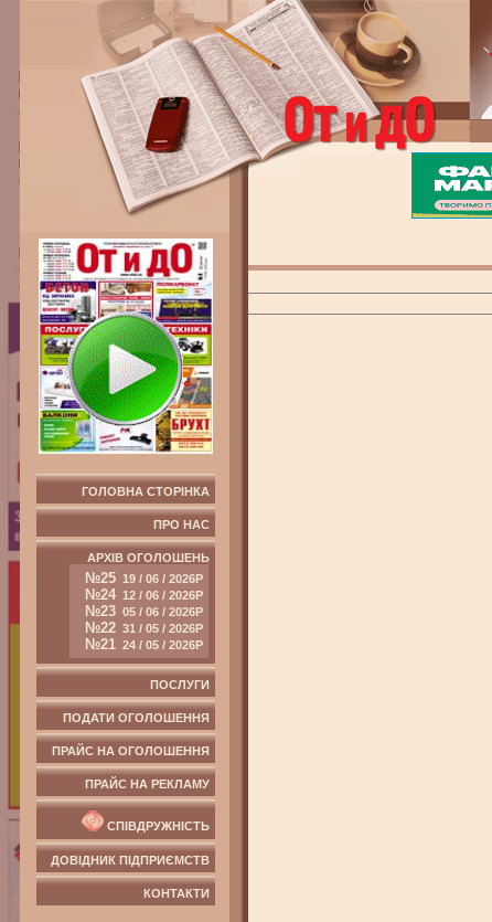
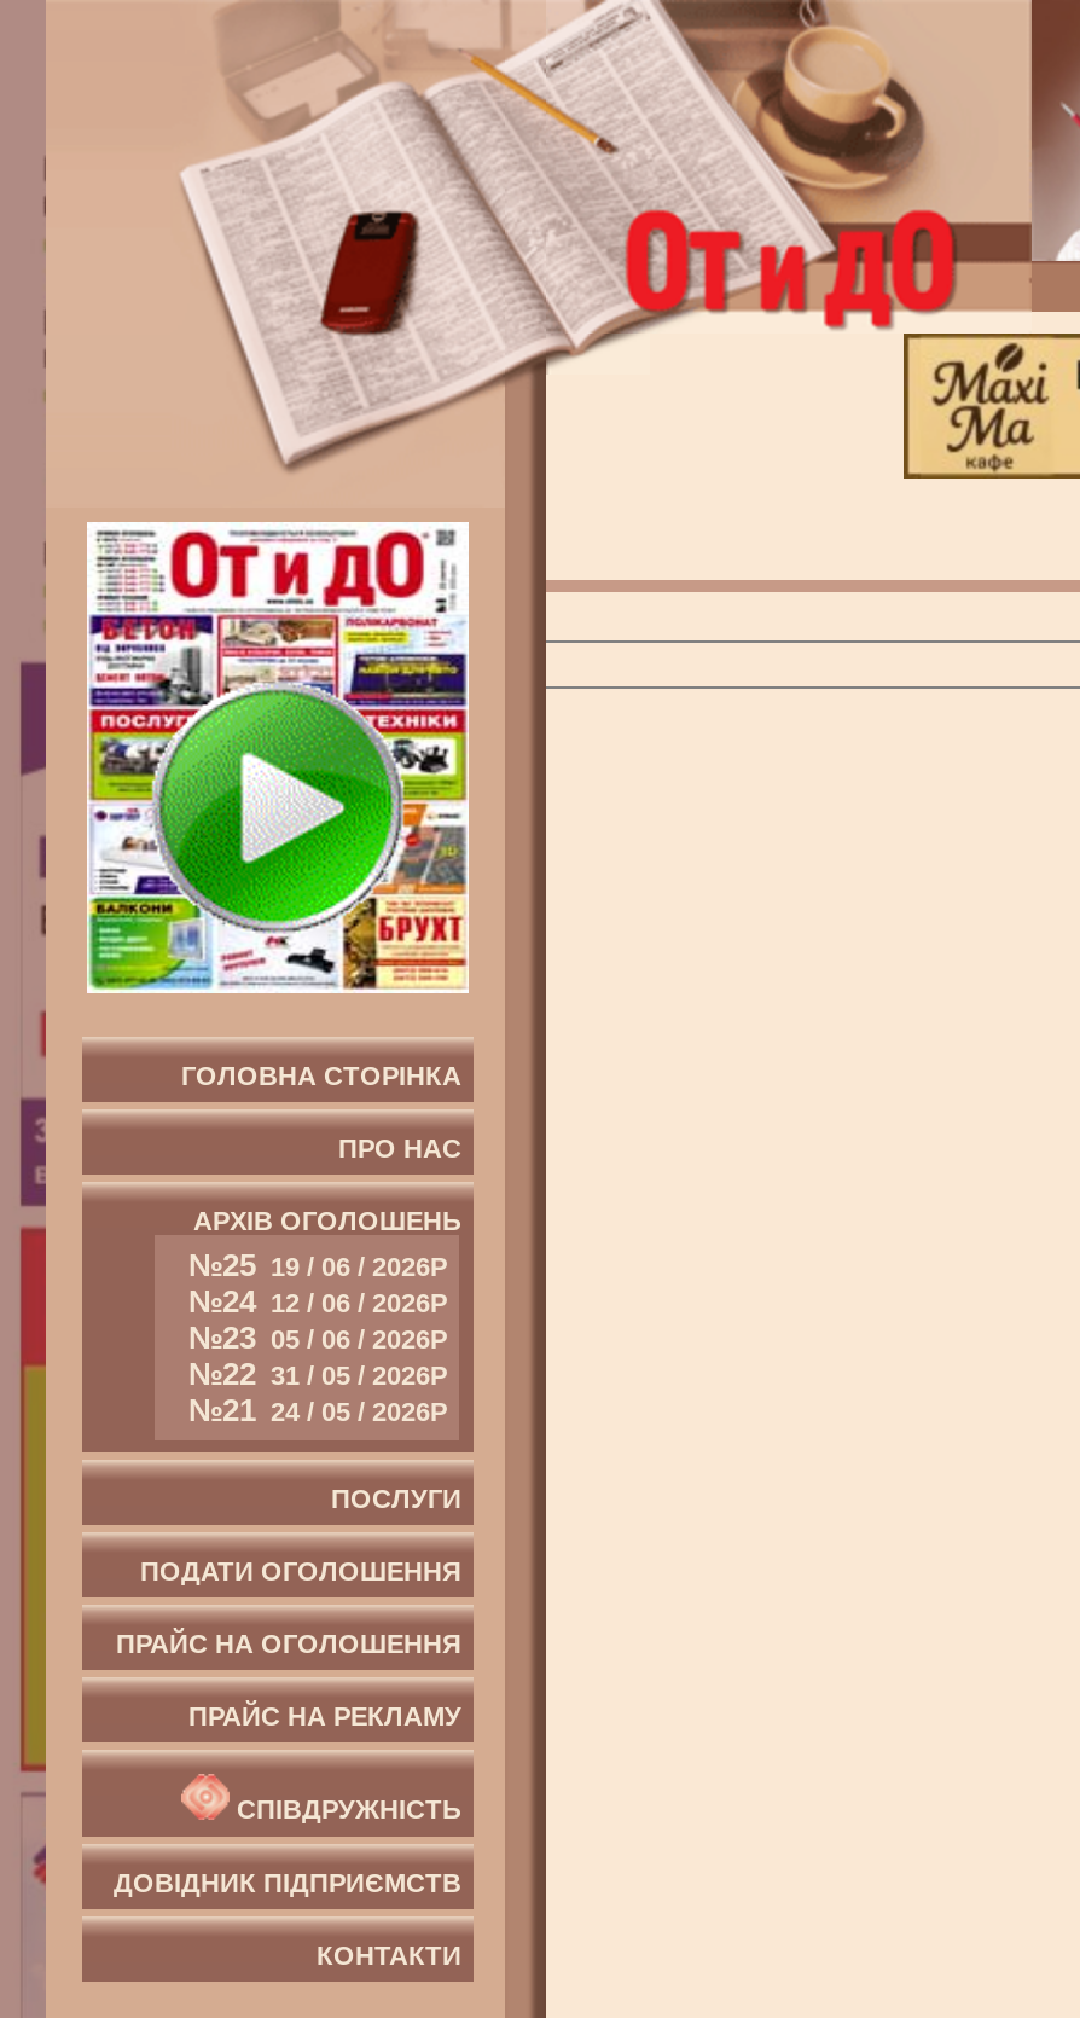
[410,151,489,220] [image] -> [901,331,1073,481] [image]

